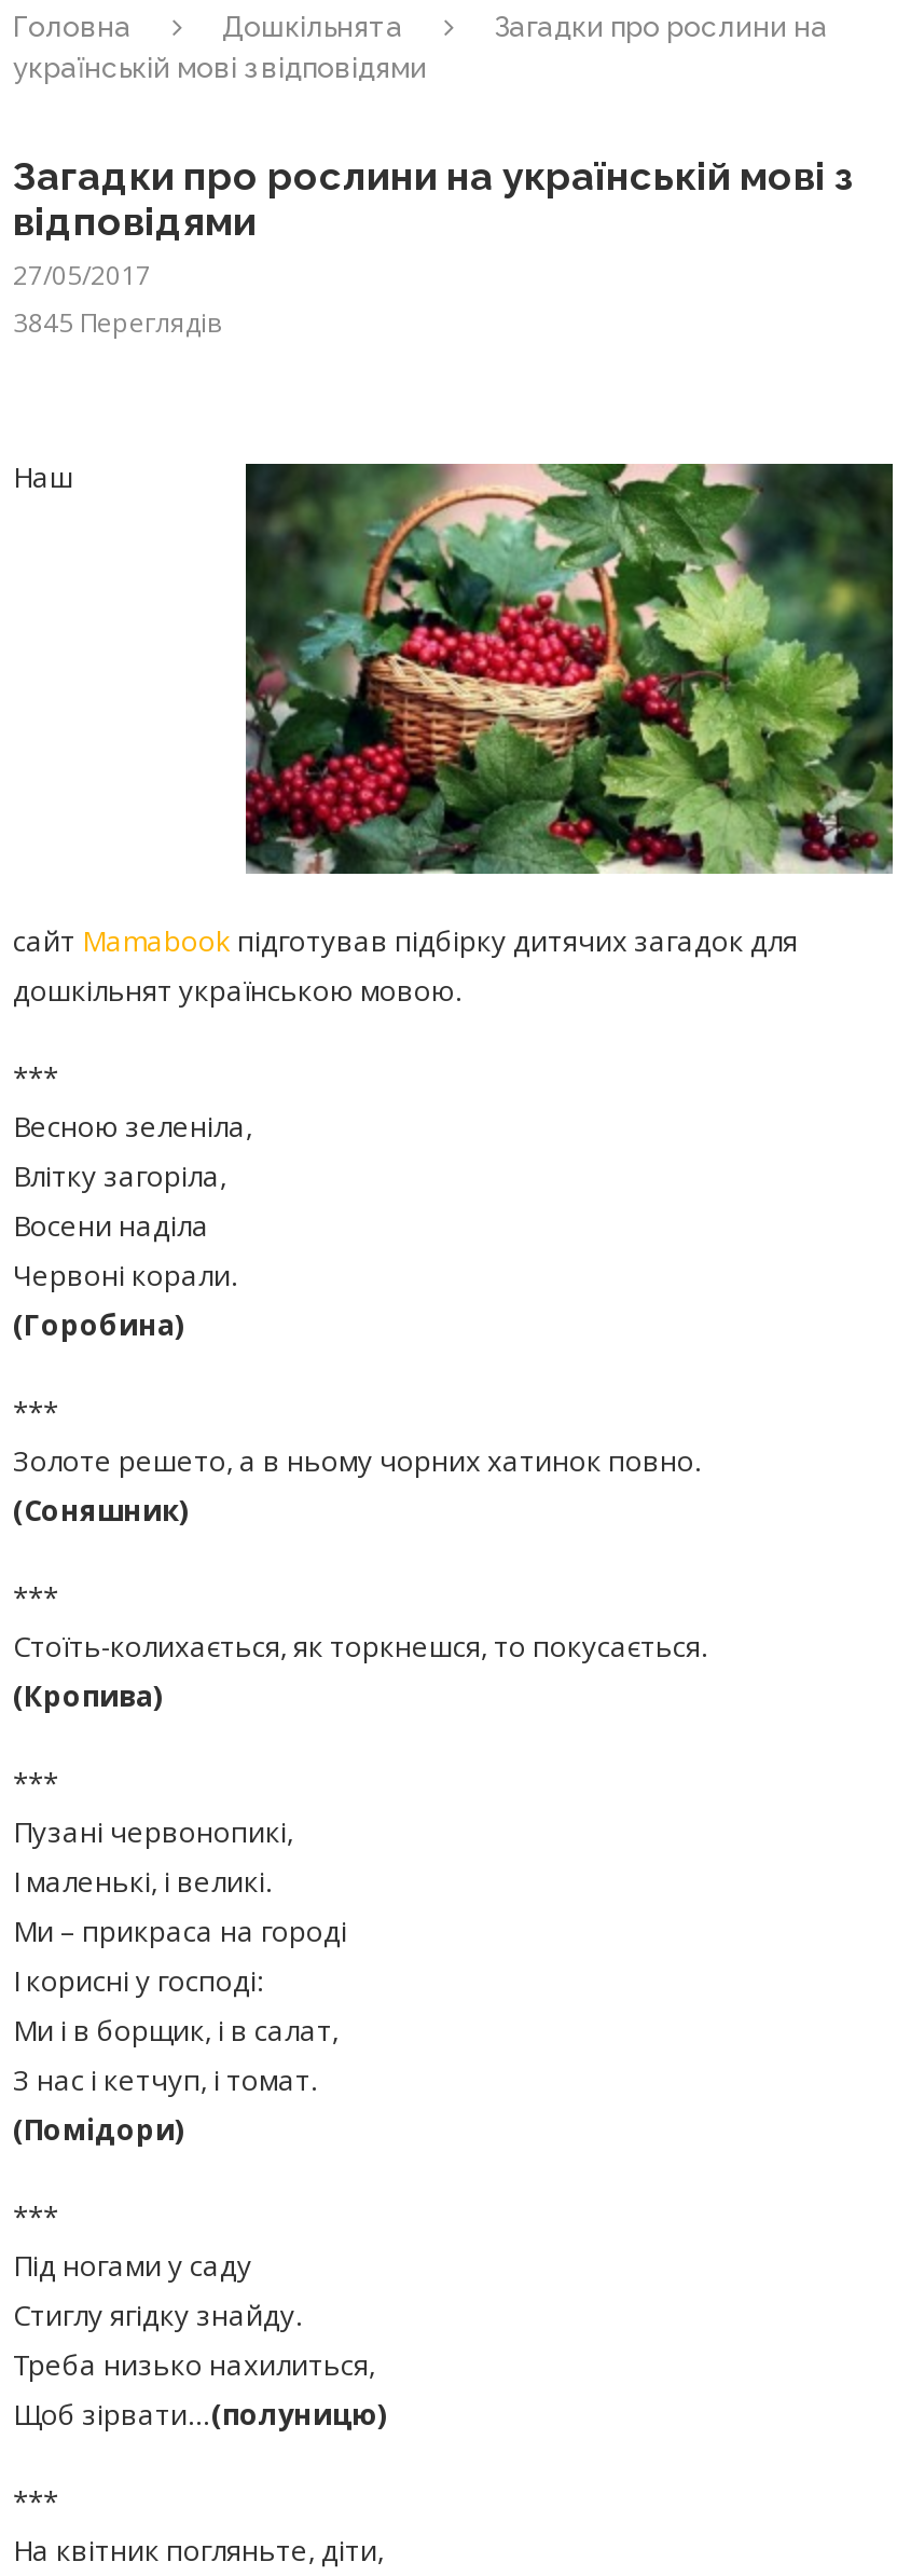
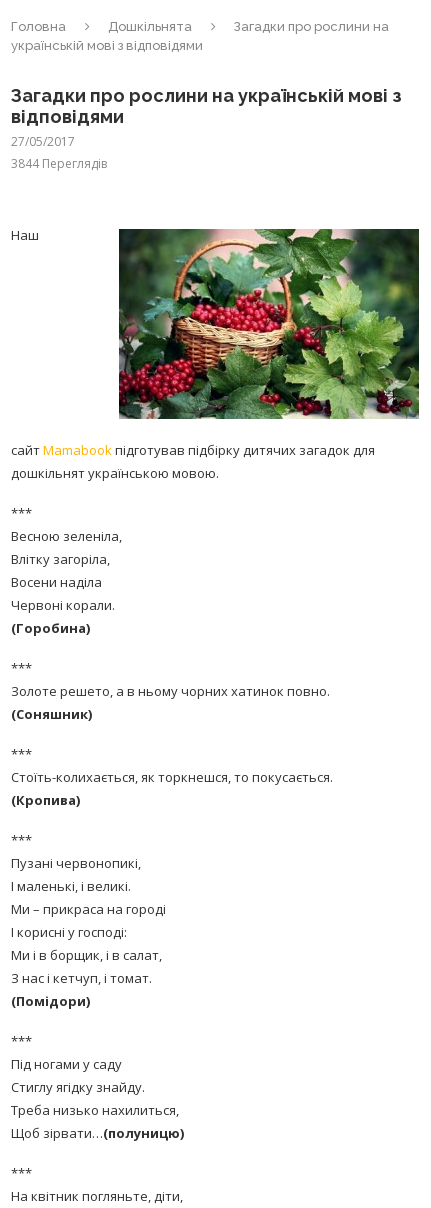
[13,304,220,341] 3845 Переглядів -> [11,155,107,172] 3844 Переглядів

